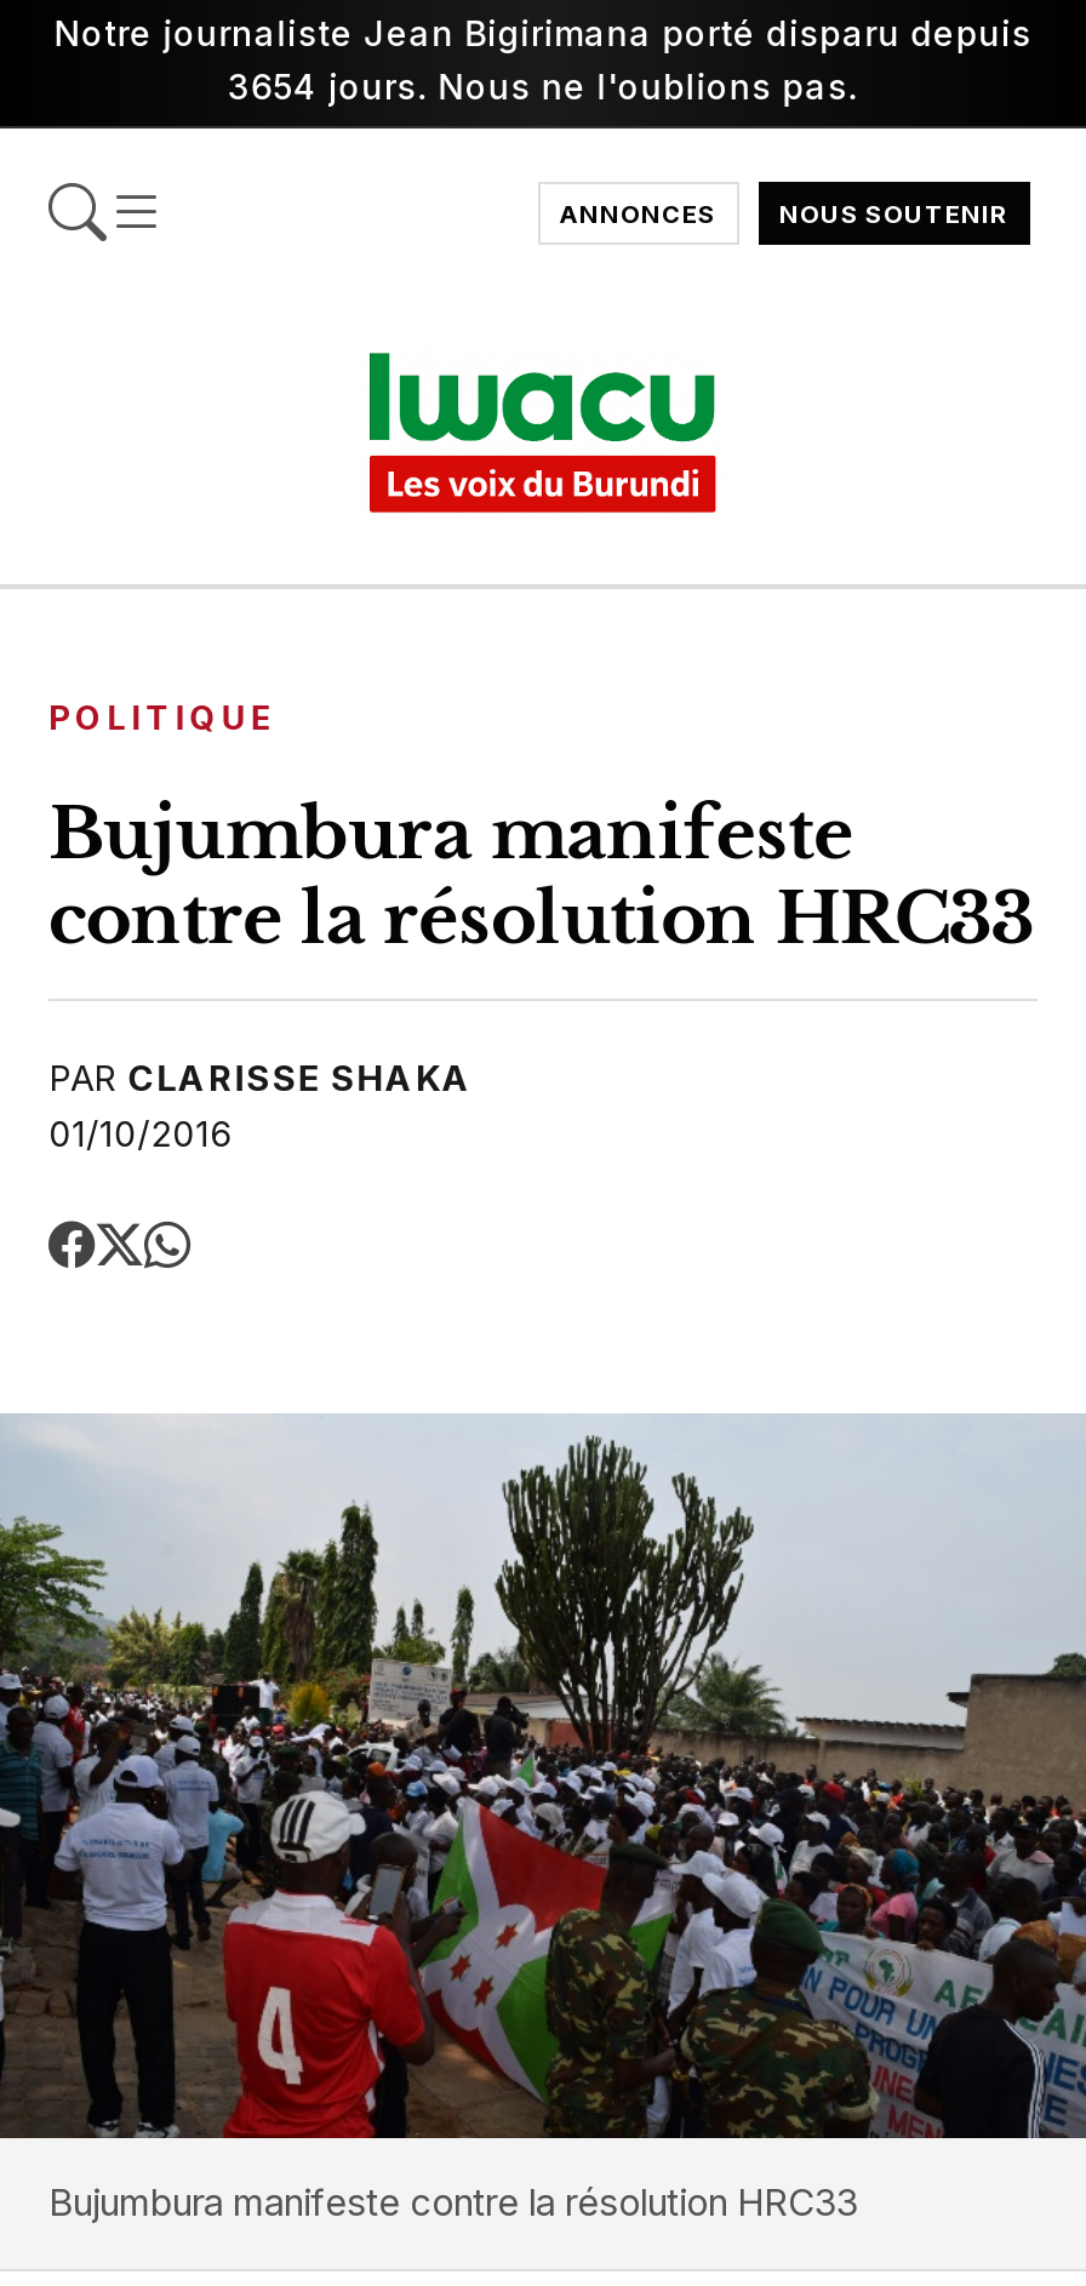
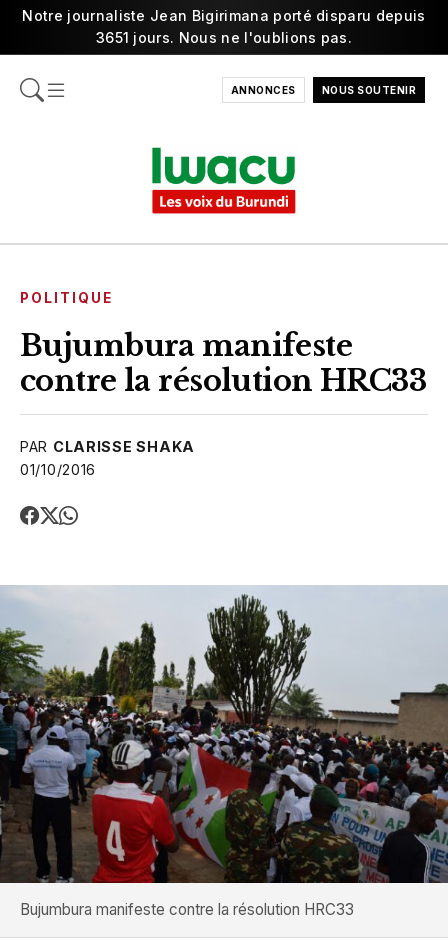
[228,65,858,107] 3654 jours. Nous ne l'oublions pas. -> [96,29,352,46] 3651 jours. Nous ne l'oublions pas.

